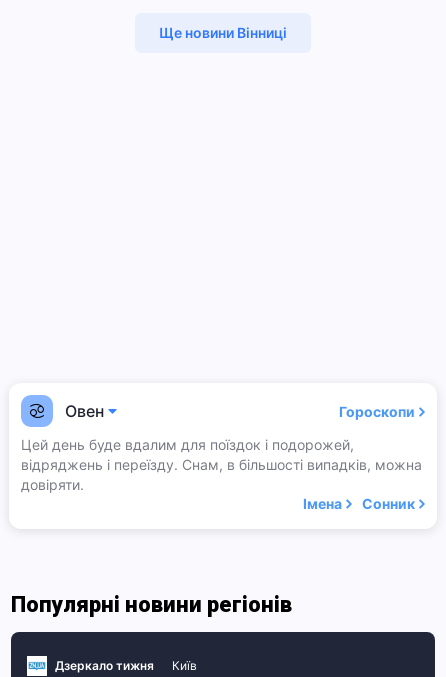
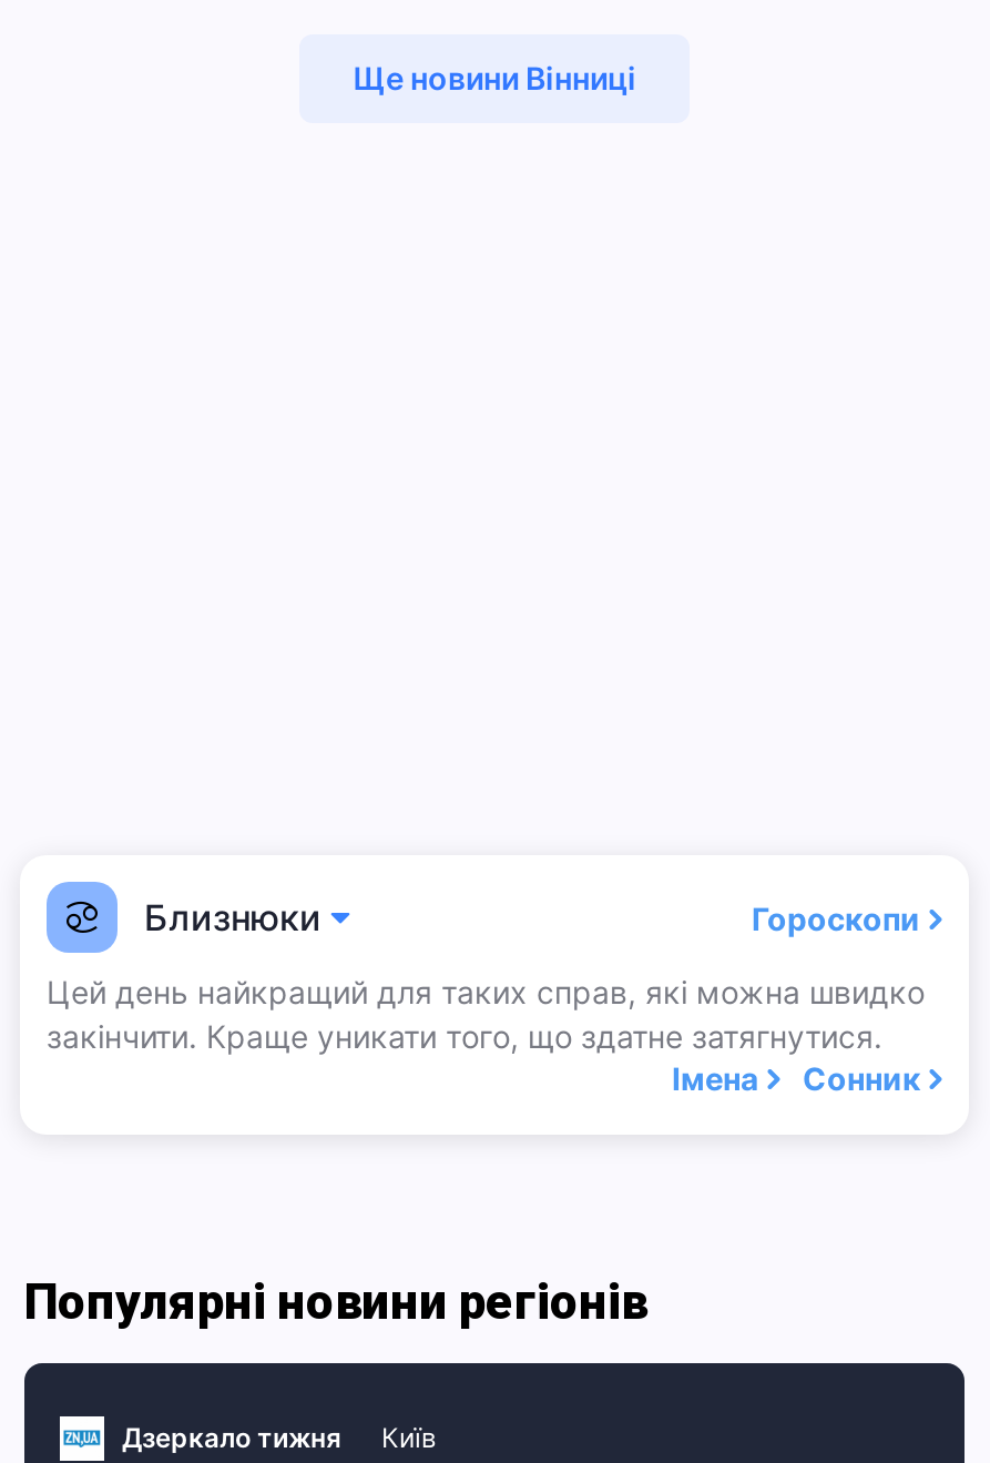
[65,401,104,421] Овен -> [144,895,322,939] Близнюки
[21,436,422,493] Цей день буде вдалим для поїздок і подорожей, | відряджень і переїзду. Снам, в більшості випадків, можна | довіряти. -> [47,973,925,1055] Цей день найкращий для таких справ, які можна швидко | закінчити. Краще уникати того, що здатне затягнутися.

